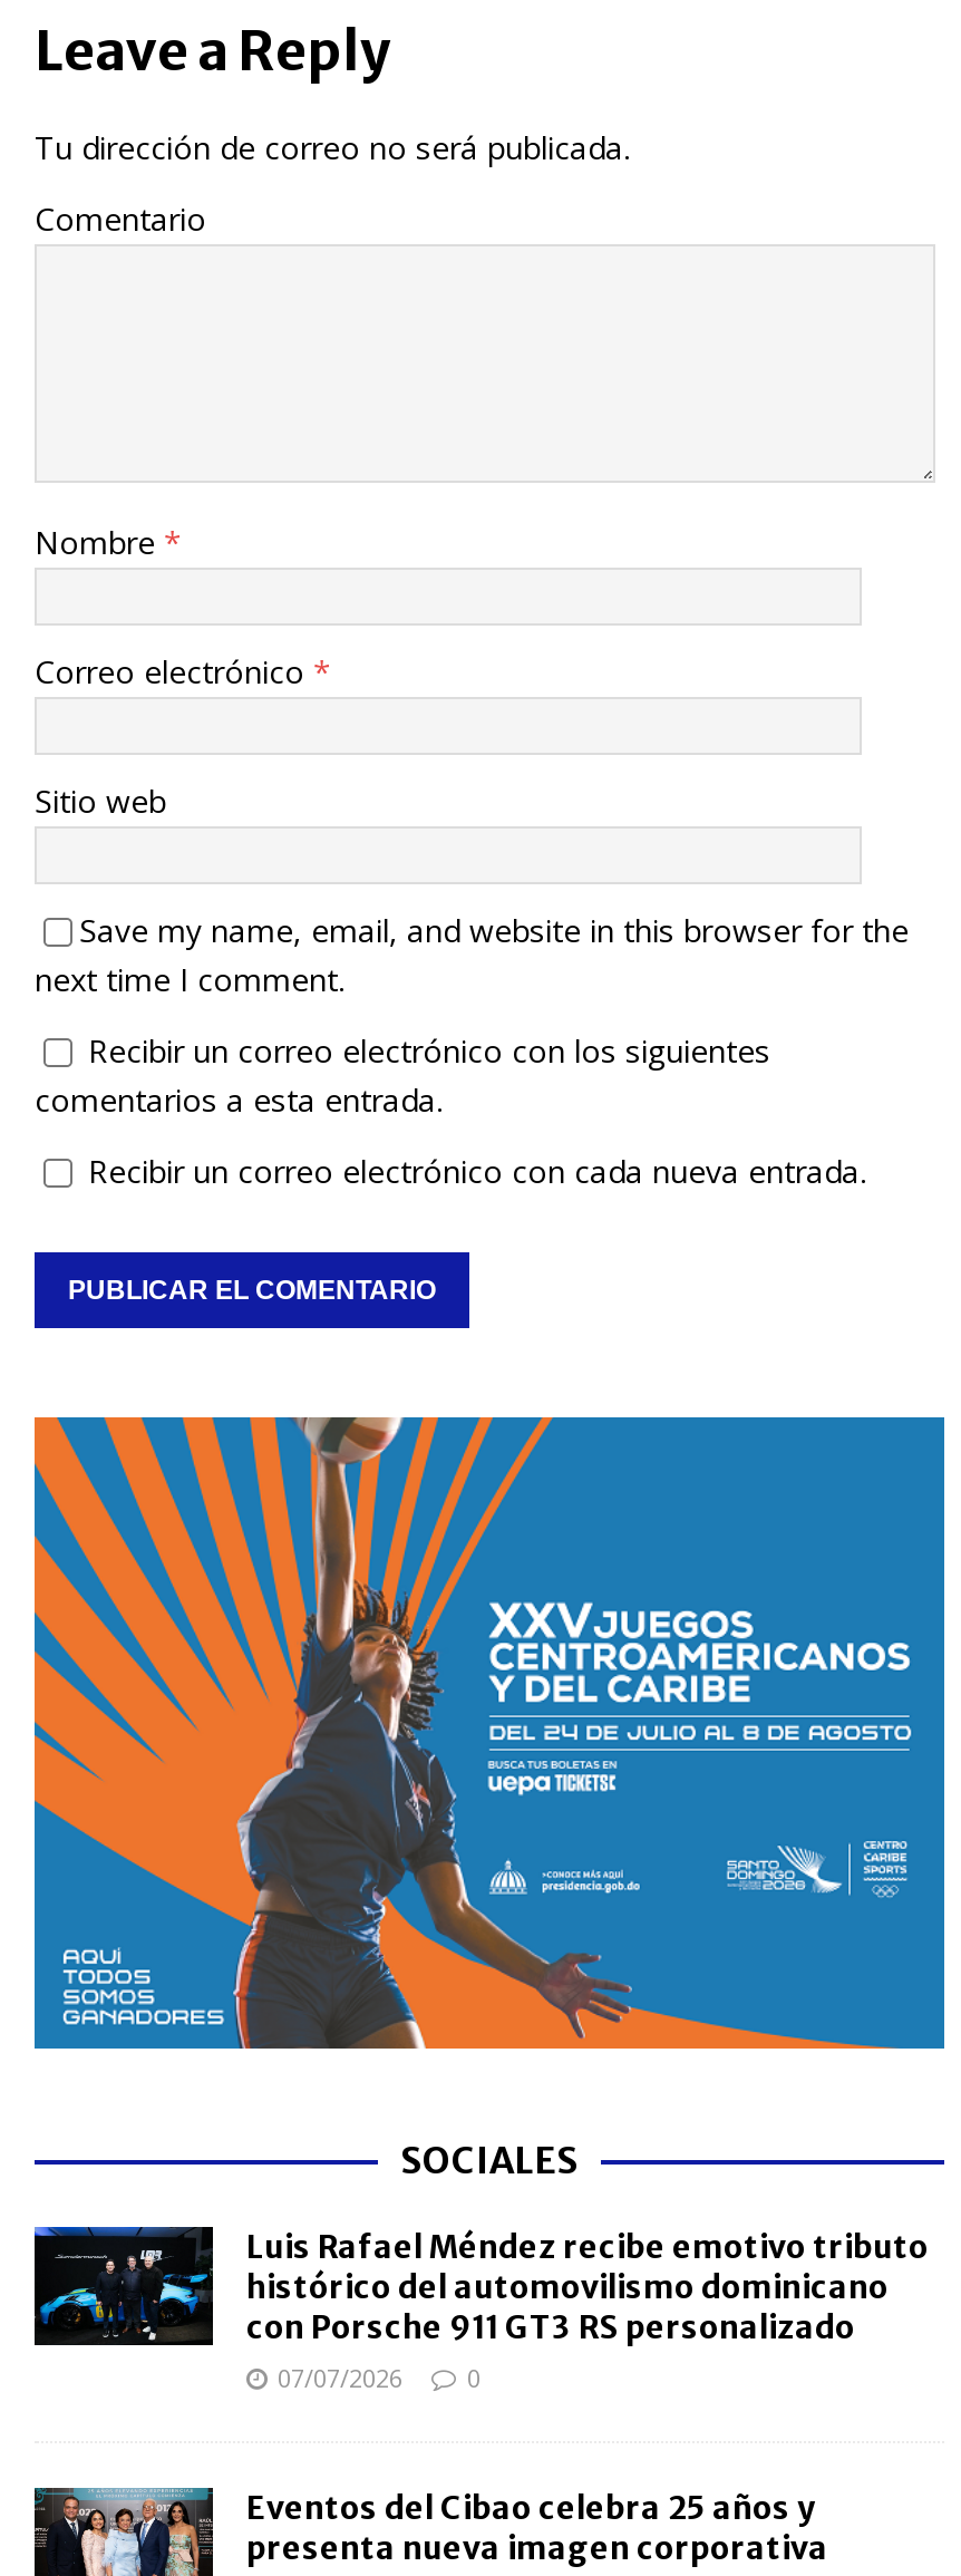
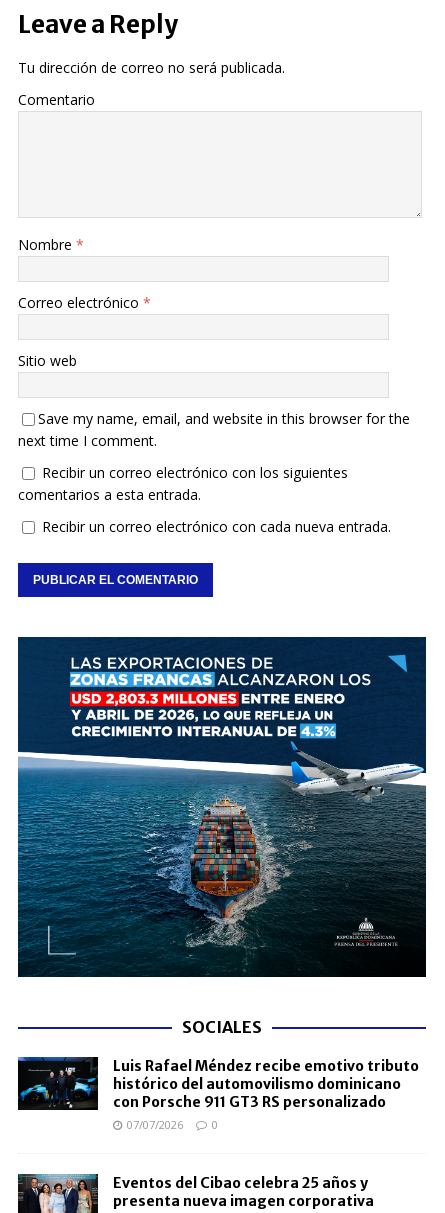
[32,1415,947,2051] [image] -> [17,636,427,978] [image]

